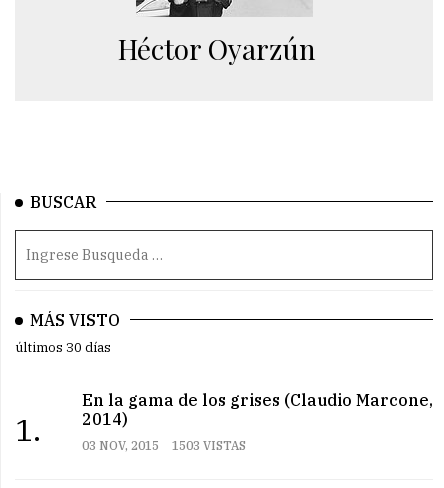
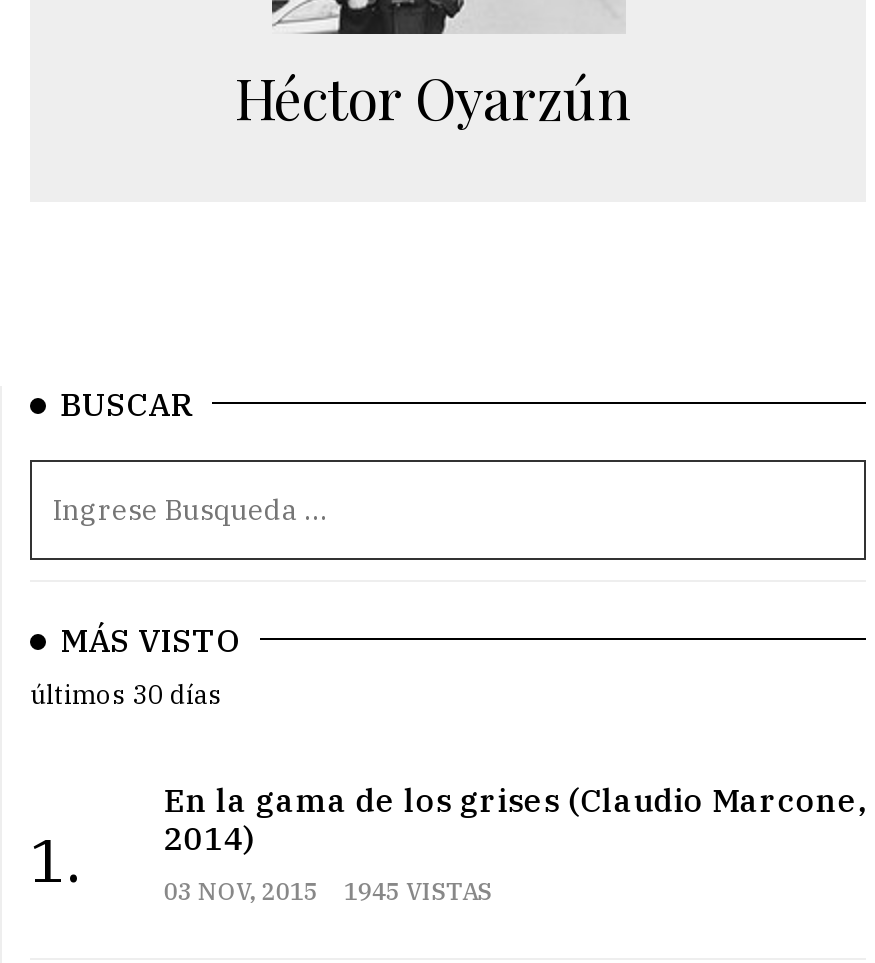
[82,438,246,453] 03 NOV, 2015 1503 VISTAS -> [164,876,492,906] 03 NOV, 2015 1945 VISTAS

